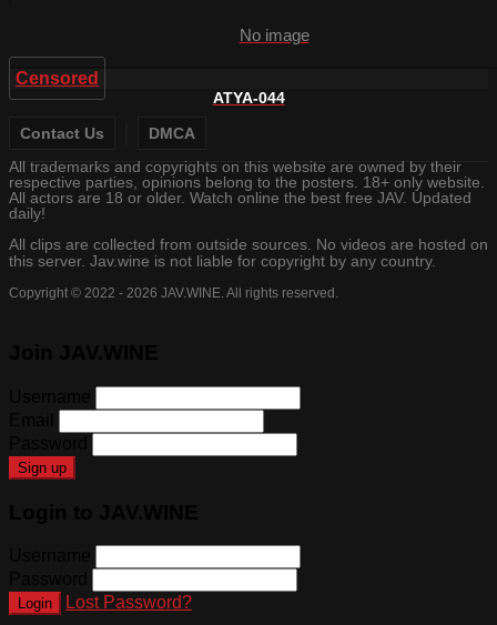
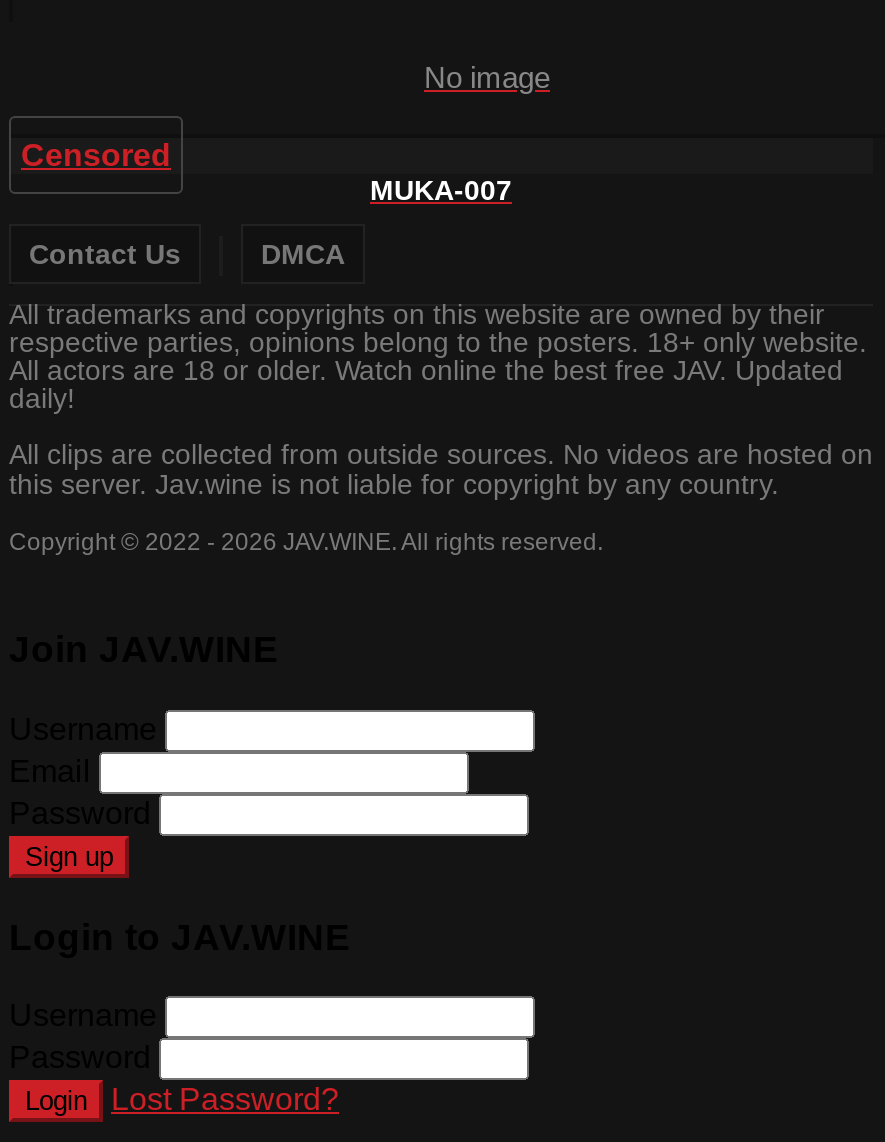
[212,88,285,106] ATYA-044 -> [370,173,512,205] MUKA-007

